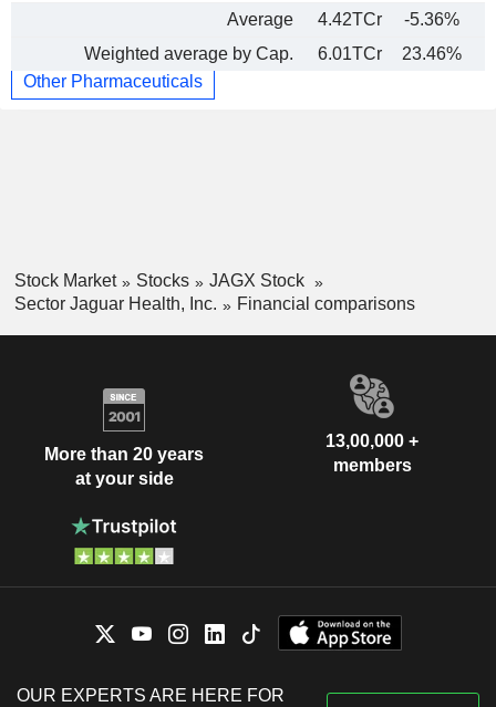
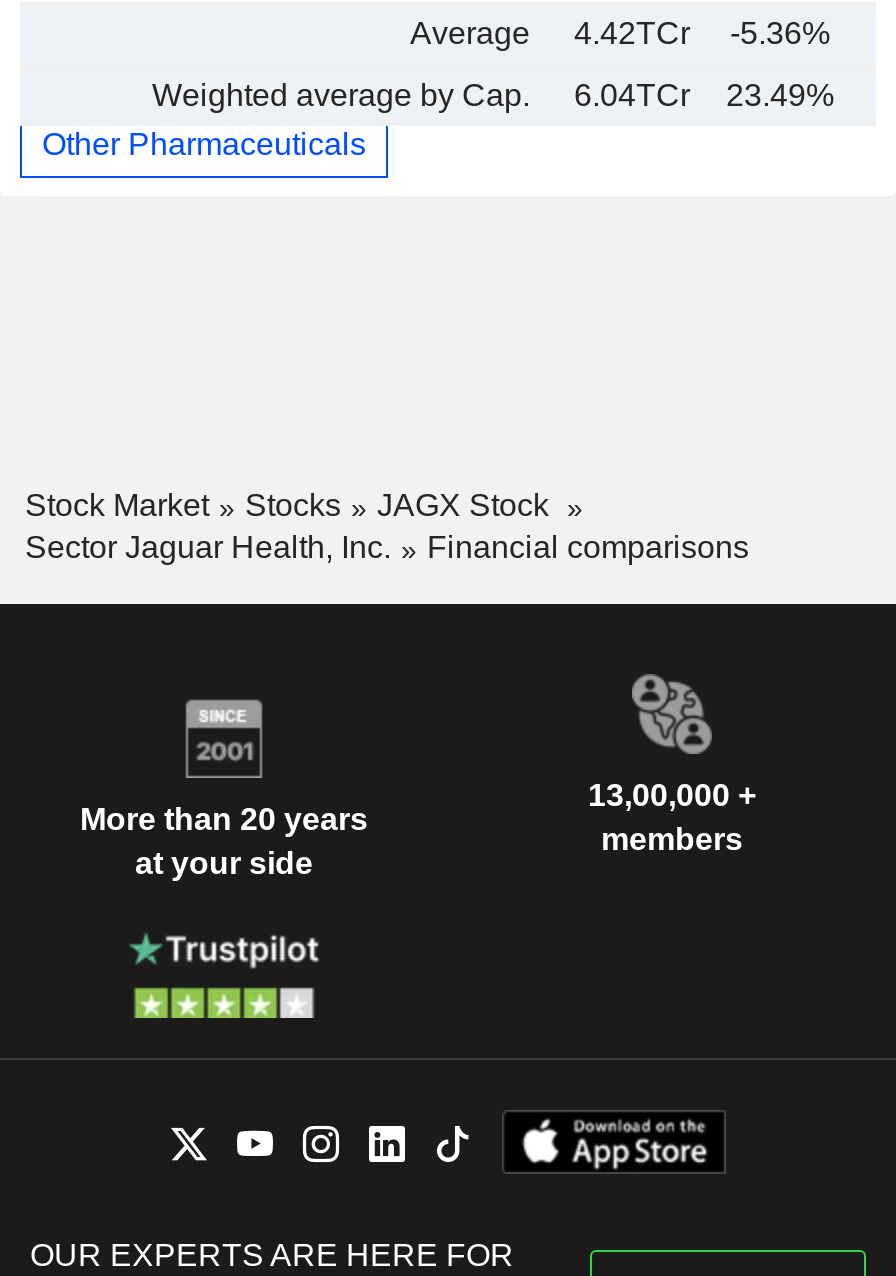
[318,44,462,63] 6.01TCr | 23.46% -> [574,78,834,112] 6.04TCr | 23.49%

